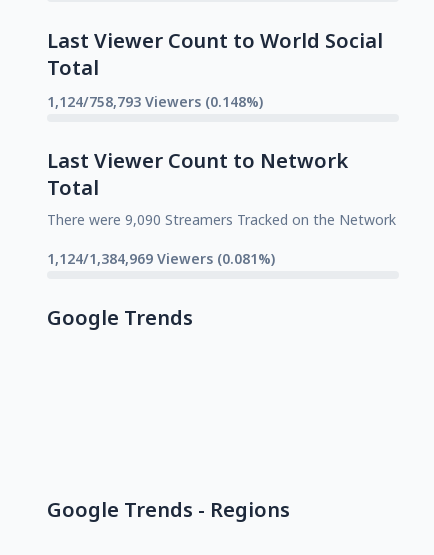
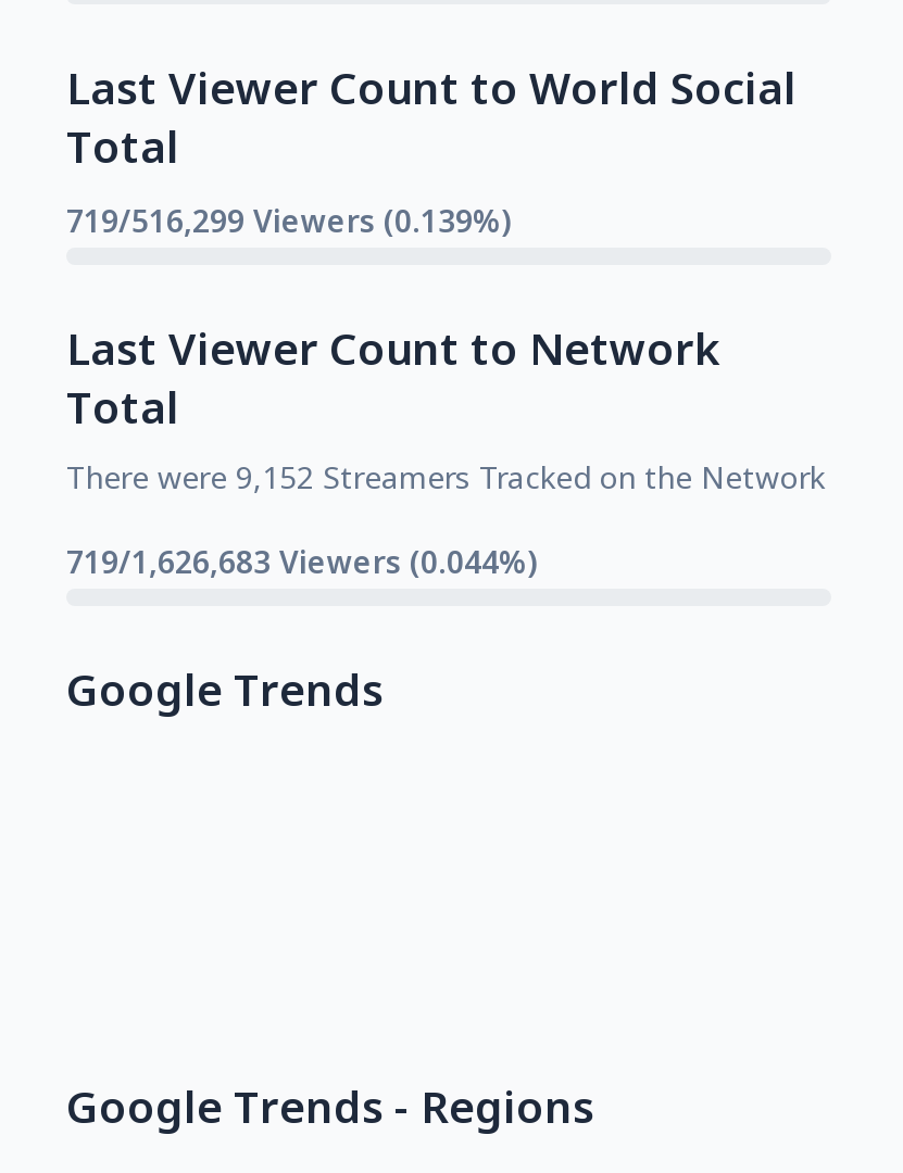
[47,92,263,111] 1,124/758,793 Viewers (0.148%) -> [66,200,510,241] 719/516,299 Viewers (0.139%)
[47,210,396,229] There were 9,090 Streamers Tracked on the Network -> [66,456,825,497] There were 9,152 Streamers Tracked on the Network
[47,249,275,268] 1,124/1,384,969 Viewers (0.081%) -> [66,541,536,582] 719/1,626,683 Viewers (0.044%)

